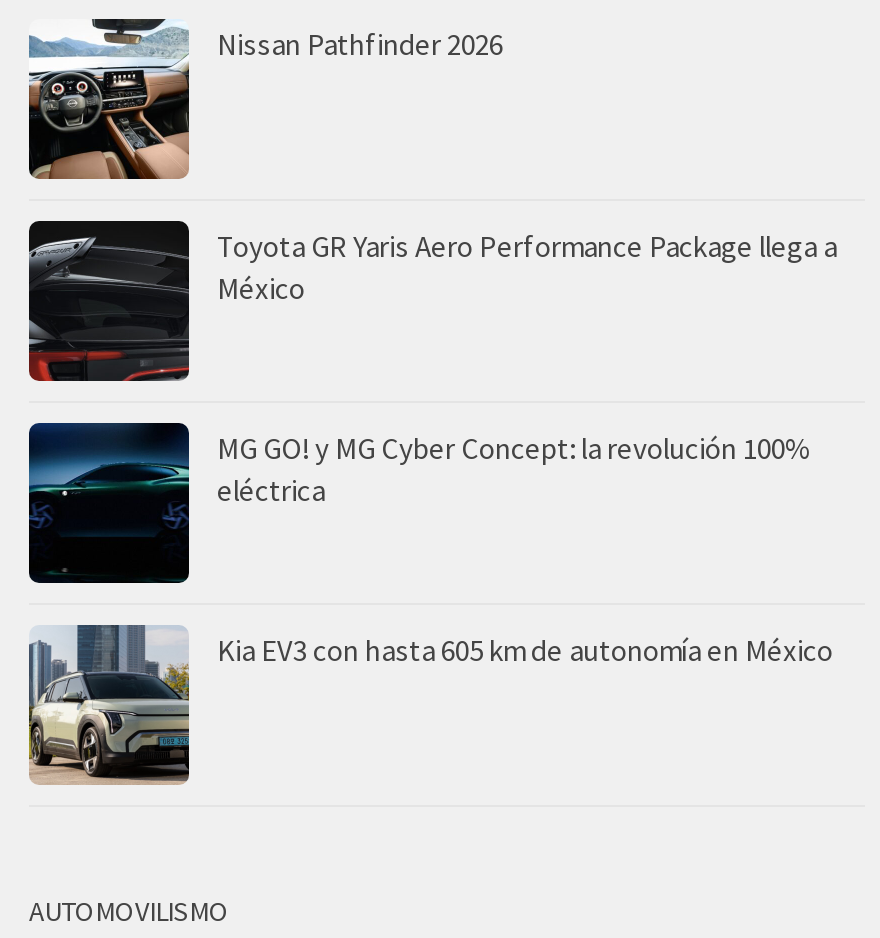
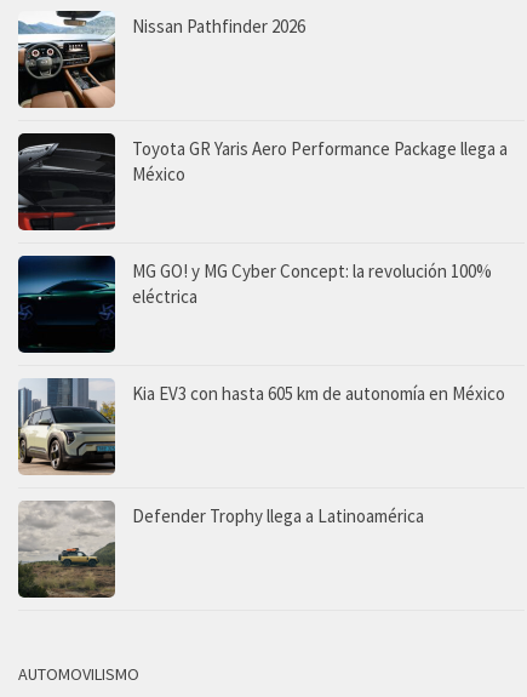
none -> [17,501,424,599] [image] | Defender Trophy llega a Latinoamérica

